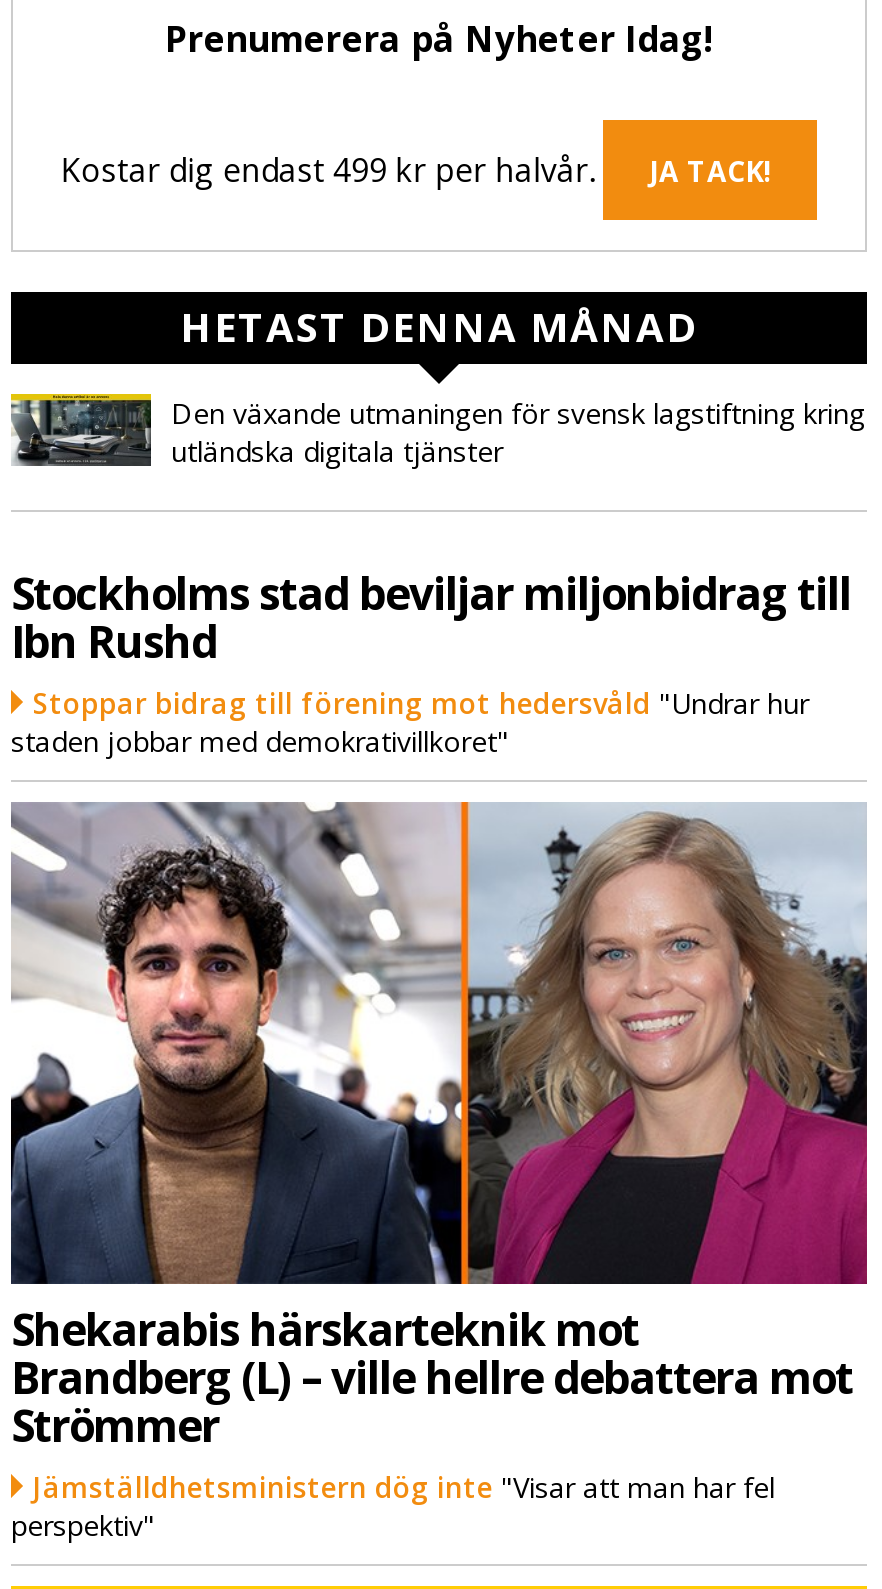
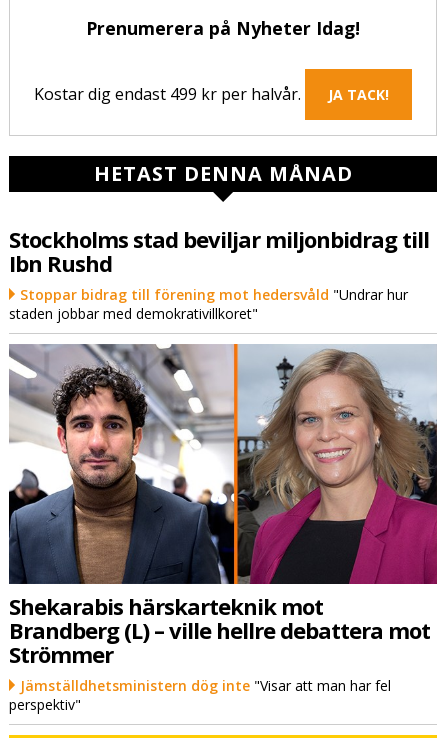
[9,392,865,471] [image] | Den växande utmaningen för svensk lagstiftning kring | utländska digitala tjänster -> none

